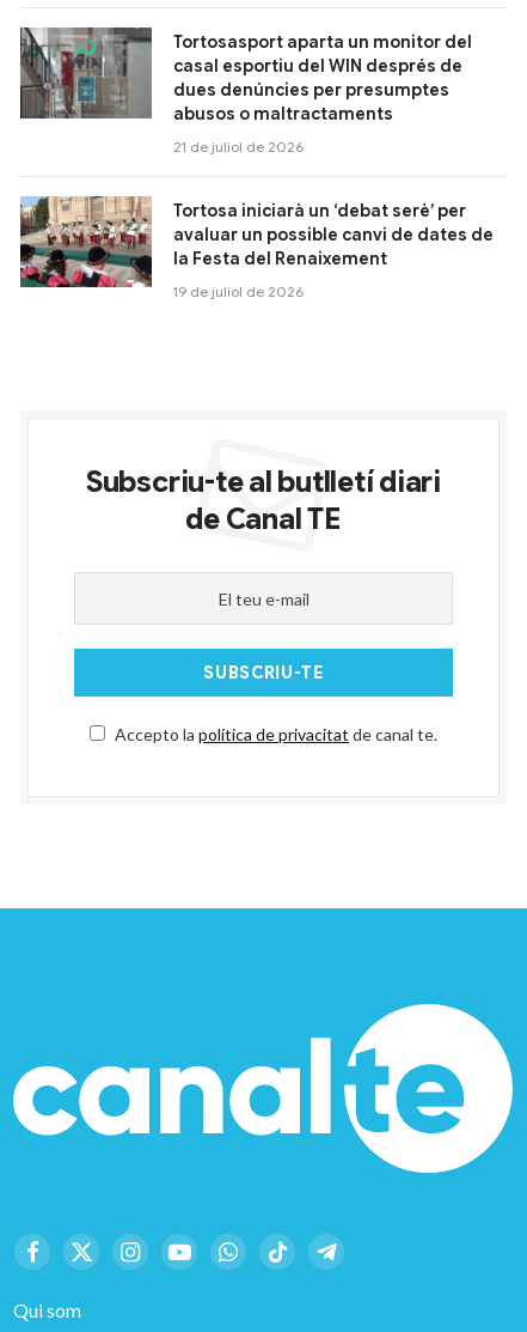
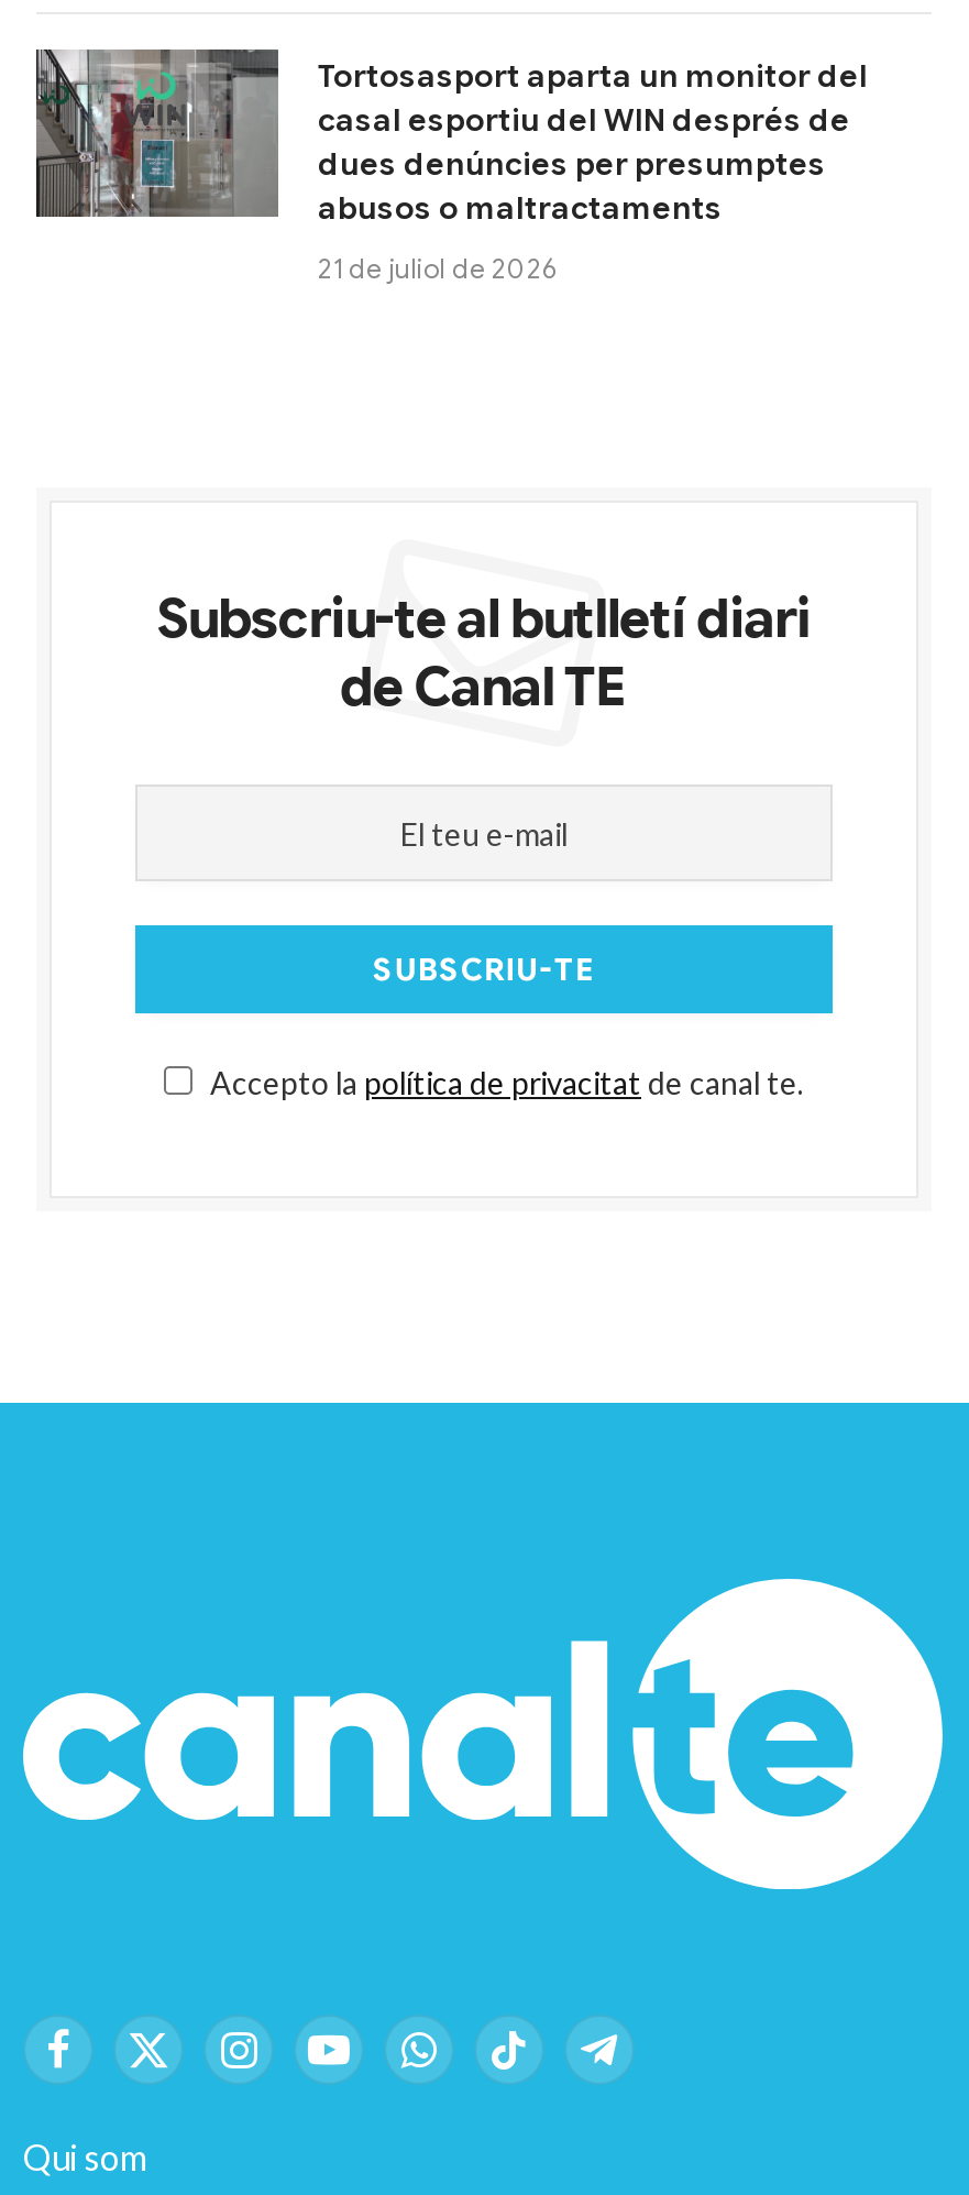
[19,195,494,301] [image] | Tortosa iniciarà un ‘debat serè’ per | avaluar un possible canvi de dates de | la Festa del Renaixement | 19 de juliol de 2026 -> none

